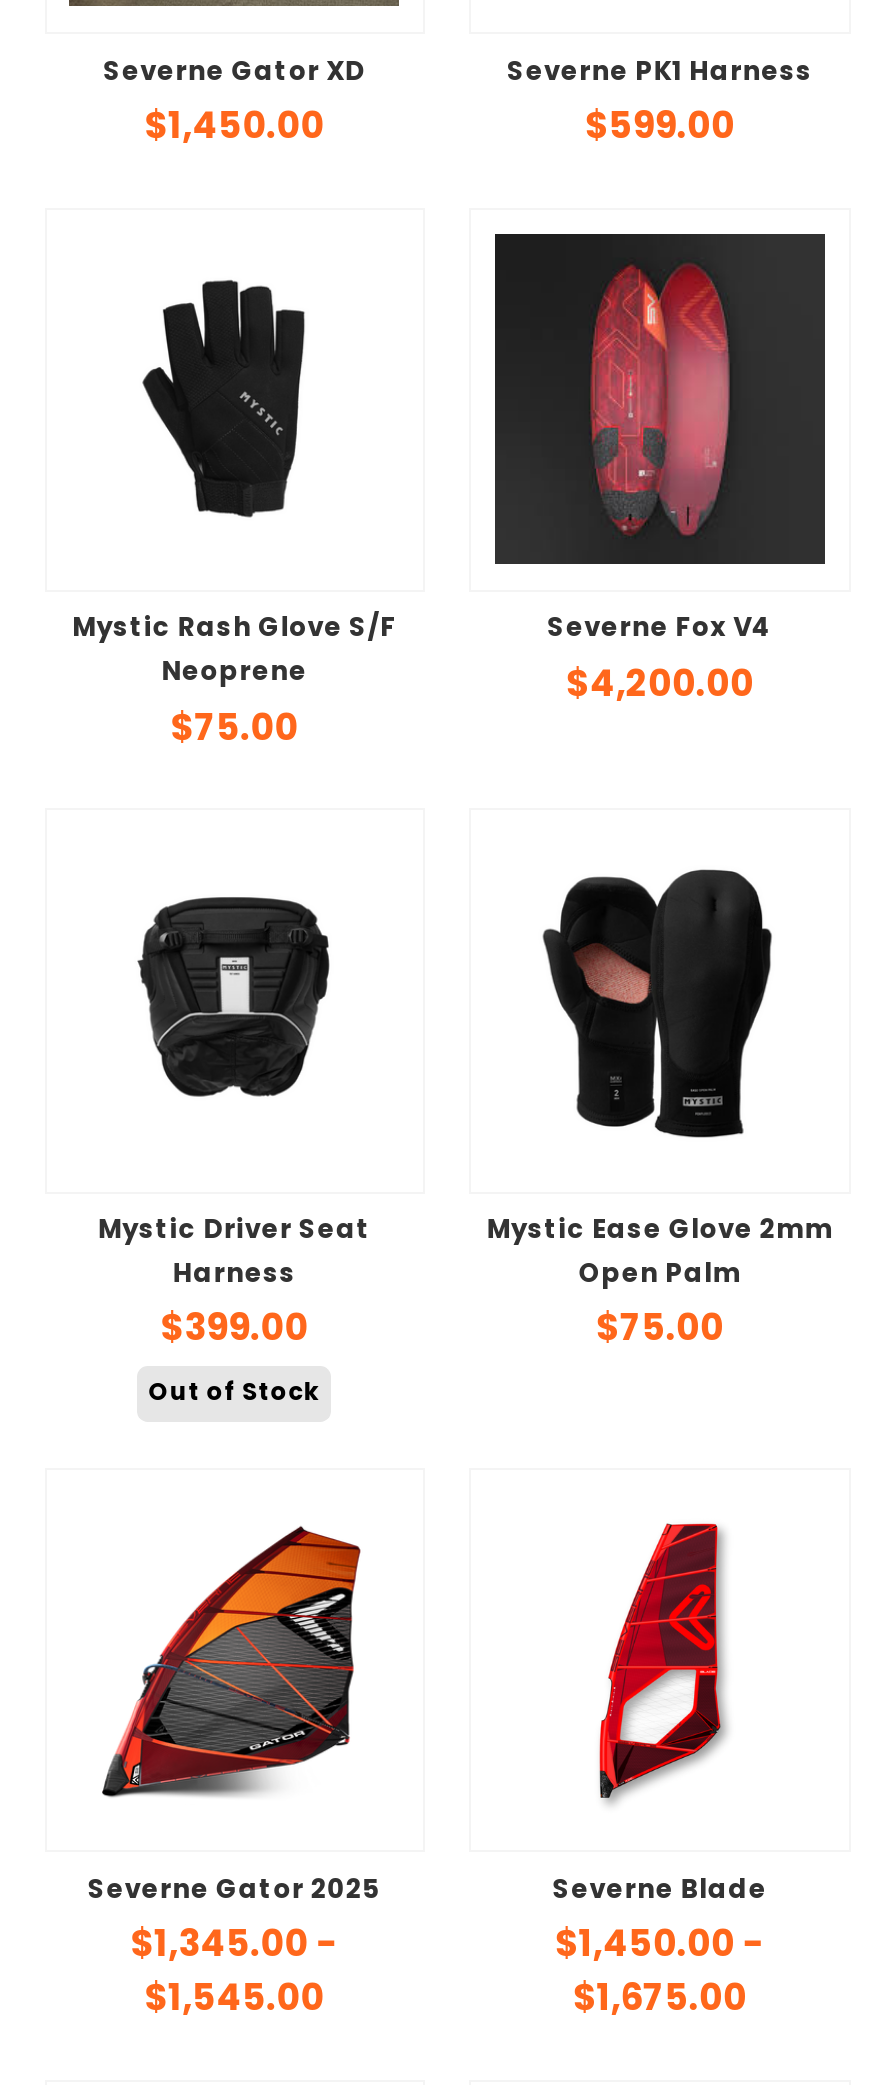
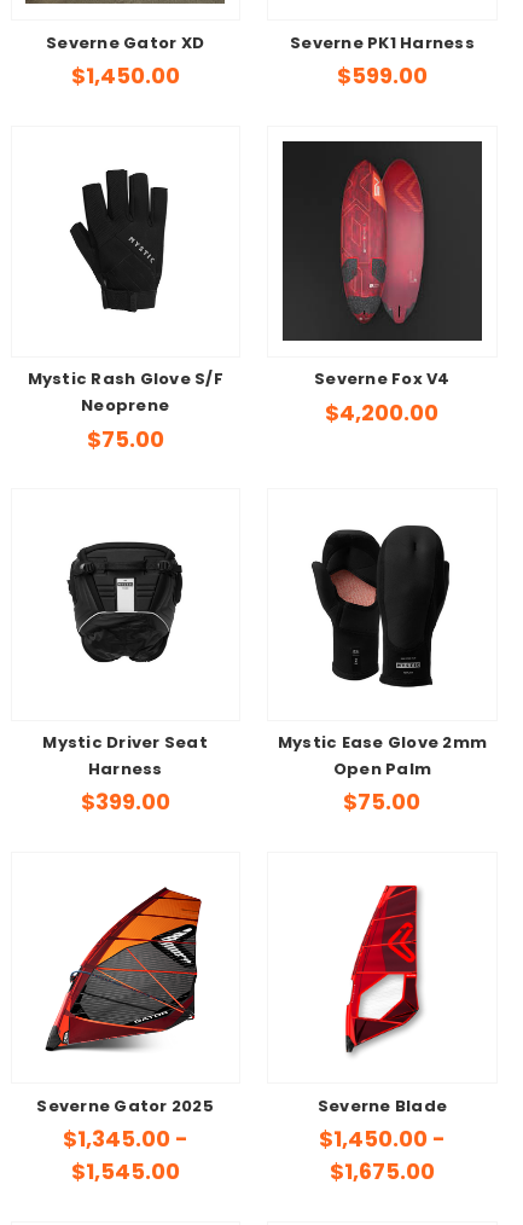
[148,1374,320,1414] Out of Stock -> none

